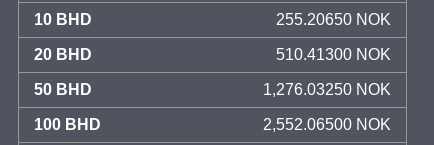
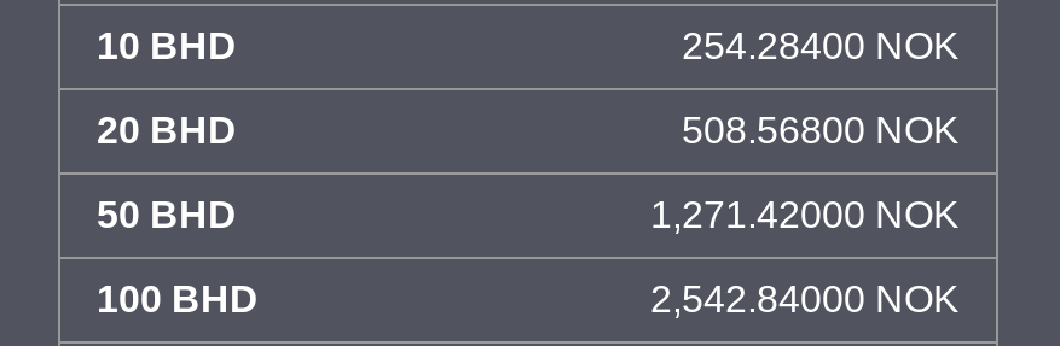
[276,11,391,28] 255.20650 NOK -> [682,25,960,66] 254.28400 NOK
[276,46,391,63] 510.41300 NOK -> [682,110,960,151] 508.56800 NOK
[263,81,391,98] 1,276.03250 NOK -> [650,194,960,235] 1,271.42000 NOK
[263,116,391,133] 2,552.06500 NOK -> [650,278,960,319] 2,542.84000 NOK

